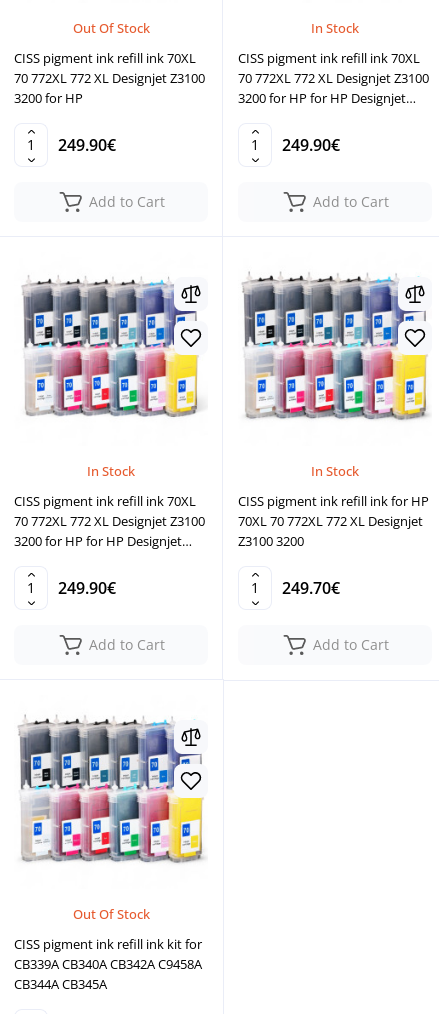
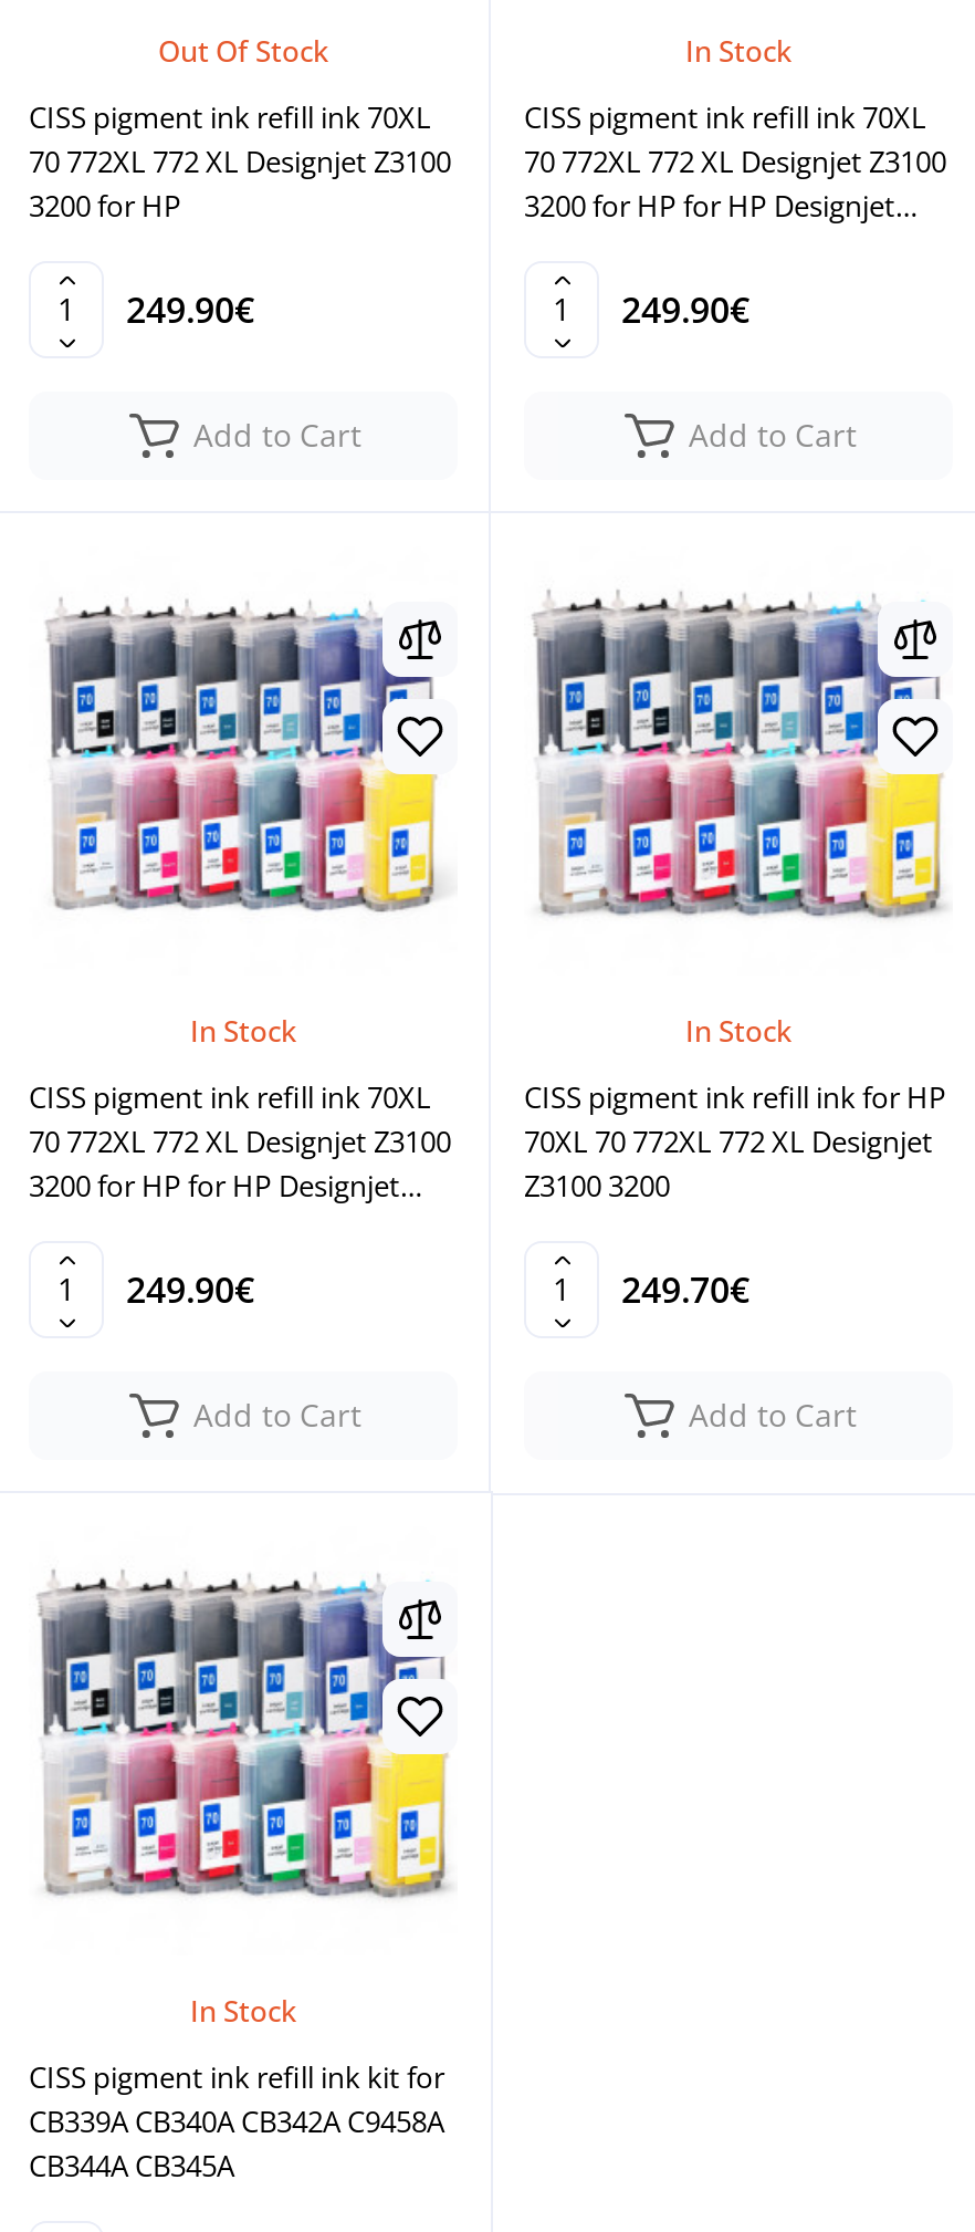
[72,905,149,923] Out Of Stock -> [190,1991,296,2031] In Stock

